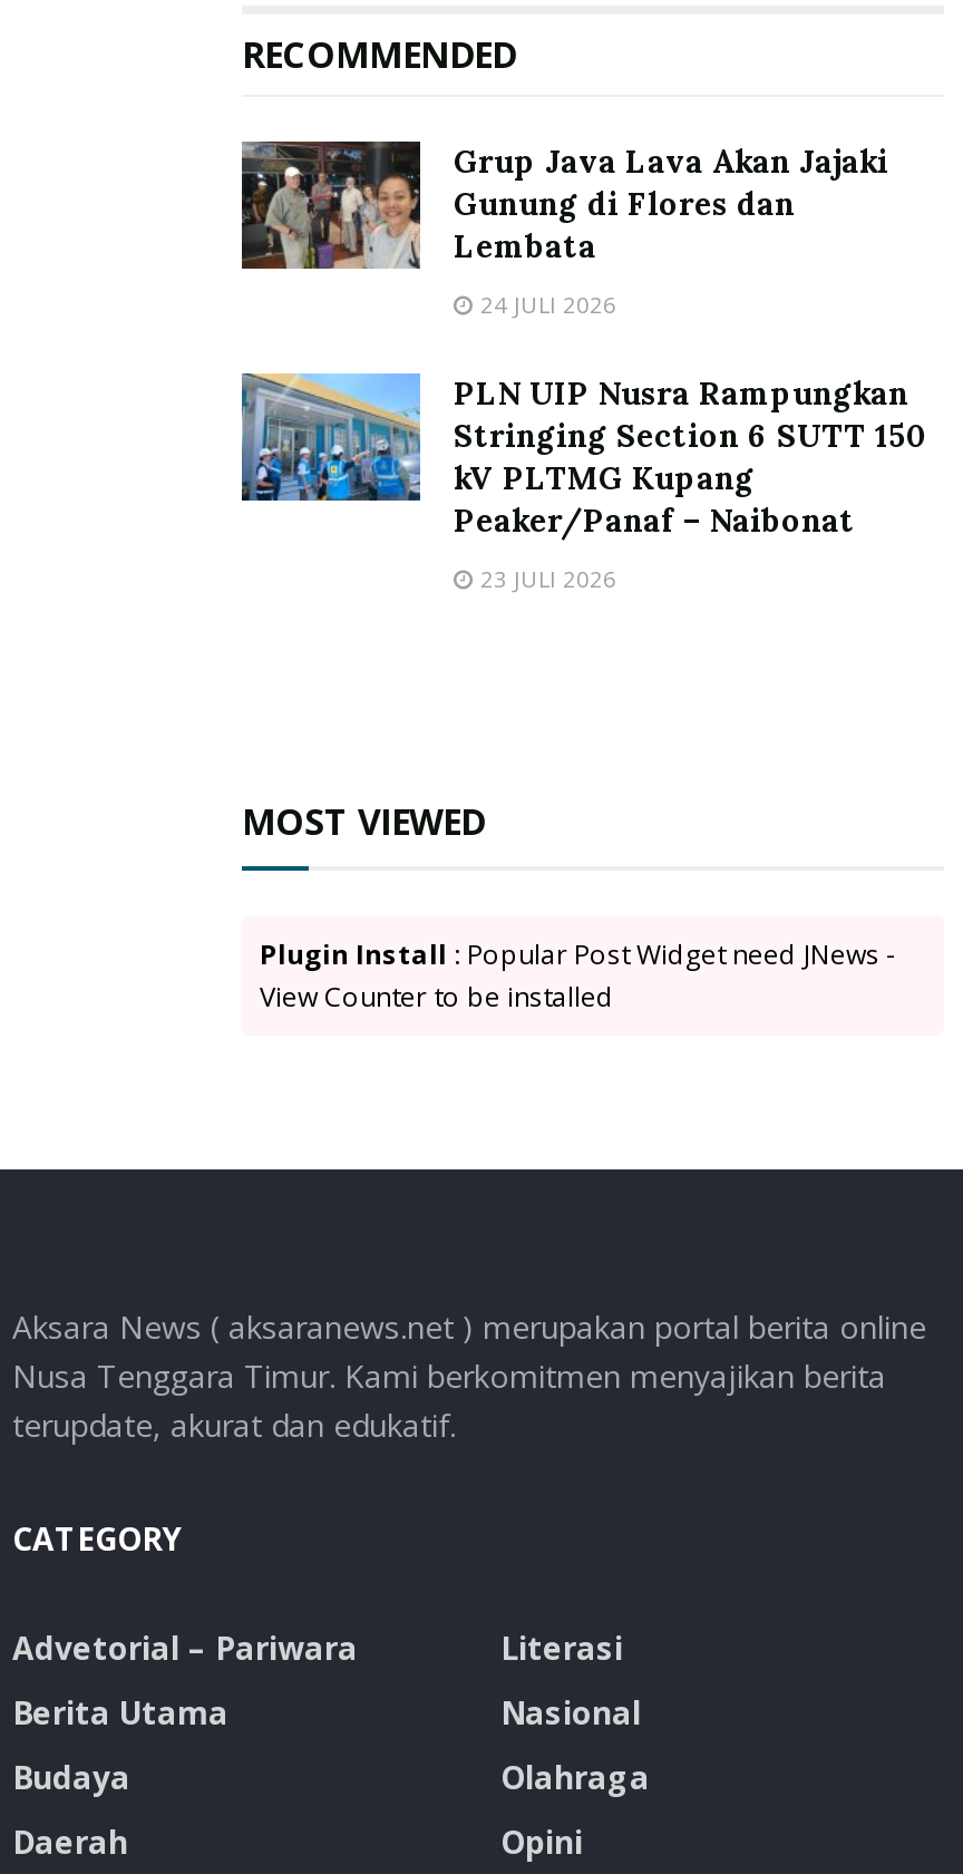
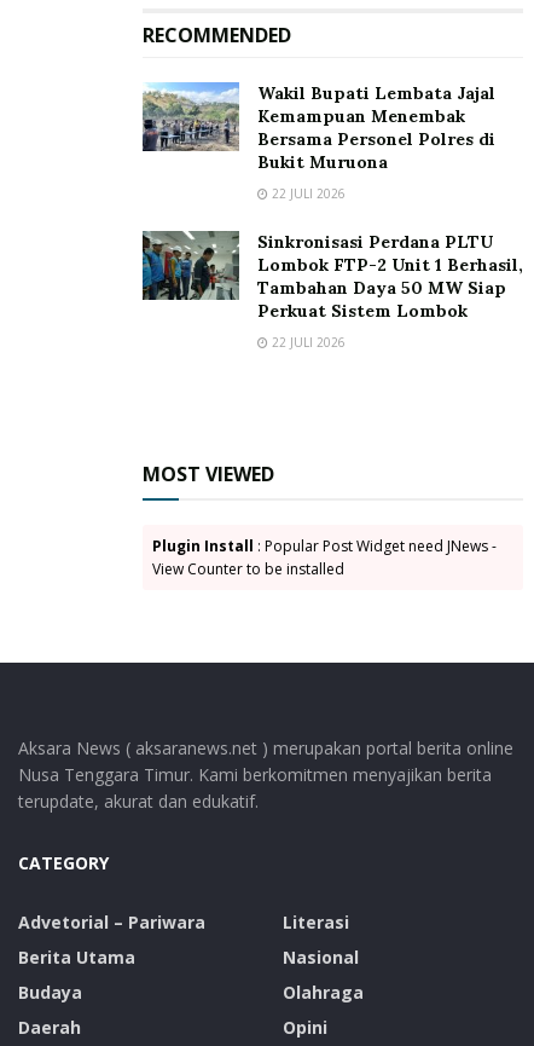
[242,139,888,271] [image] | Grup Java Lava Akan Jajaki | Gunung di Flores dan | Lembata -> [143,81,495,173] [image] | Wakil Bupati Lembata Jajal | Kemampuan Menembak | Bersama Personel Polres di | Bukit Muruona
[474,289,616,320] 24 JULI 2026 -> [268,185,346,202] 22 JULI 2026
[240,371,928,541] [image] | PLN UIP Nusra Rampungkan | Stringing Section 6 SUTT 150 | kV PLTMG Kupang | Peaker/Panaf – Naibonat -> [141,230,523,322] [image] | Sinkronisasi Perdana PLTU | Lombok FTP-2 Unit 1 Berhasil, | Tambahan Daya 50 MW Siap | Perkuat Sistem Lombok
[474,563,616,595] 23 JULI 2026 -> [268,334,346,351] 22 JULI 2026

